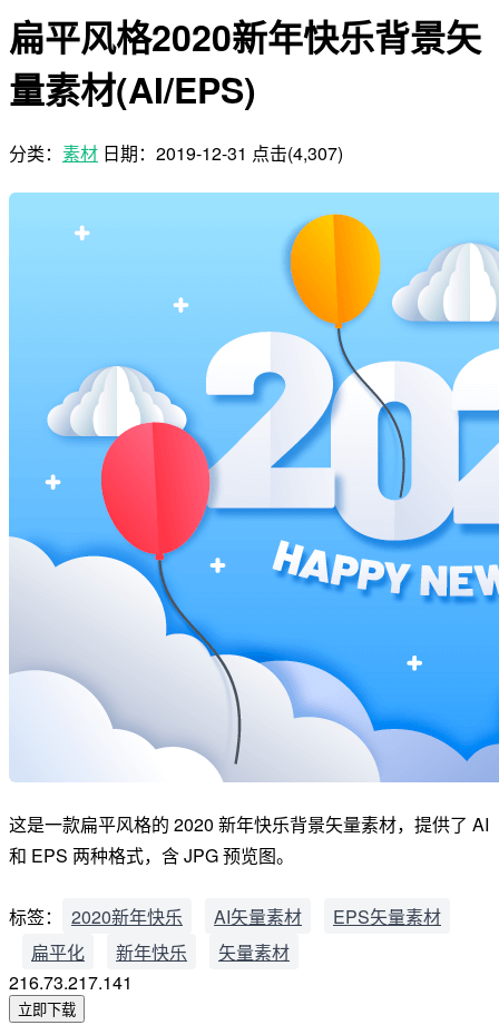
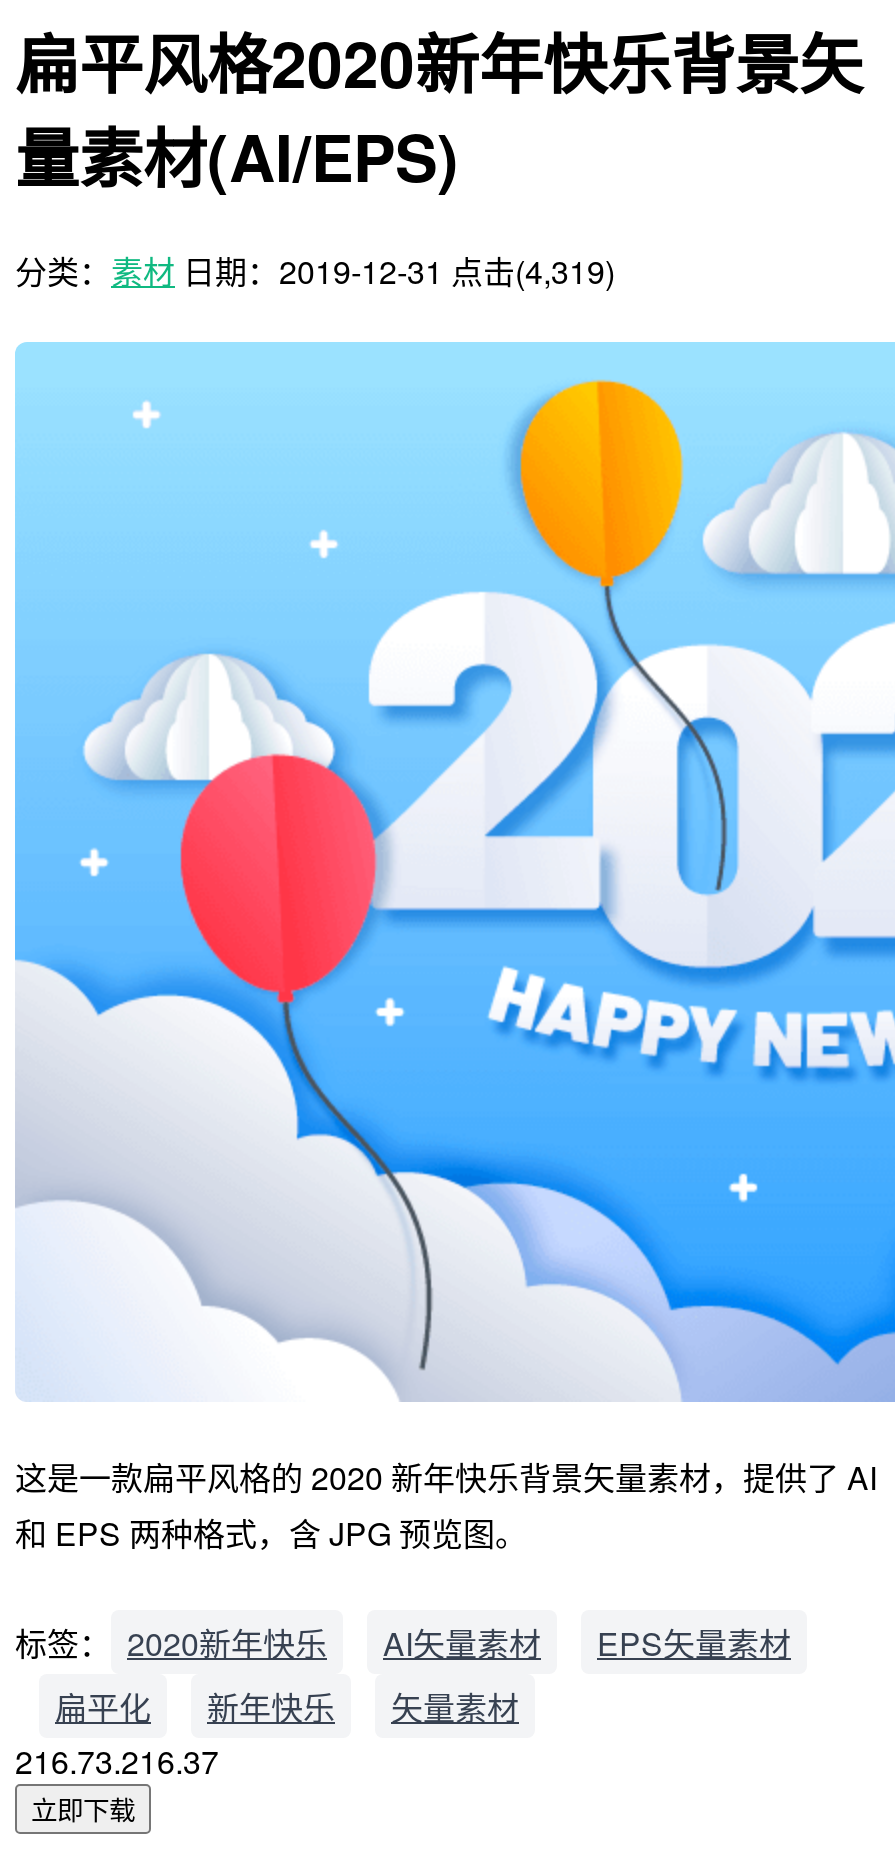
[9,140,343,166] 分类：素材 日期：2019-12-31 点击(4,307) -> [15,248,615,294] 分类：素材 日期：2019-12-31 点击(4,319)
[9,969,133,995] 216.73.217.141 -> [15,1738,219,1784] 216.73.216.37

